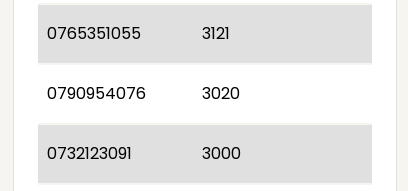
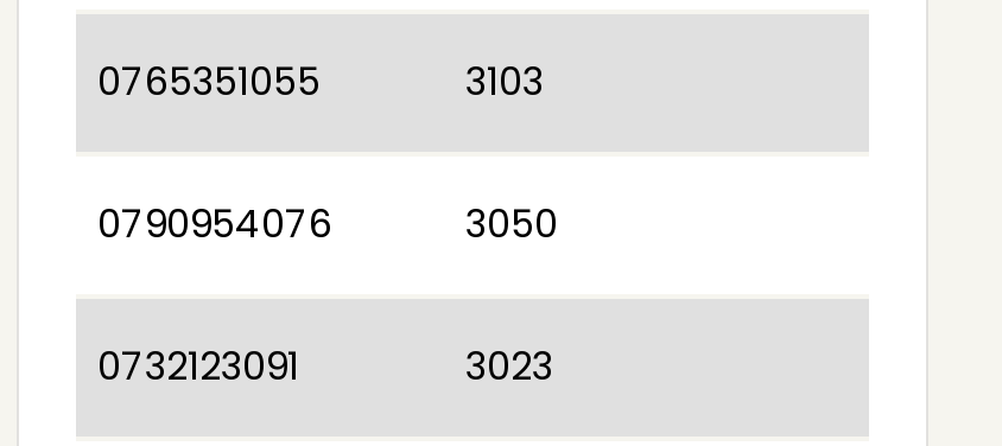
[202,22,230,45] 3121 -> [465,55,544,109] 3103
[202,82,240,105] 3020 -> [465,197,558,251] 3050
[202,142,241,165] 3000 -> [465,339,553,394] 3023

